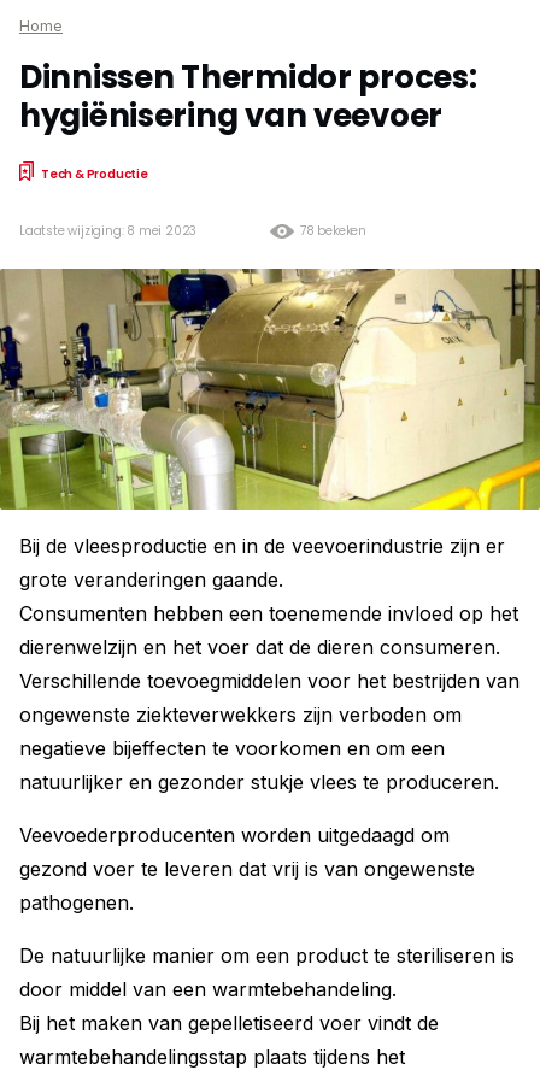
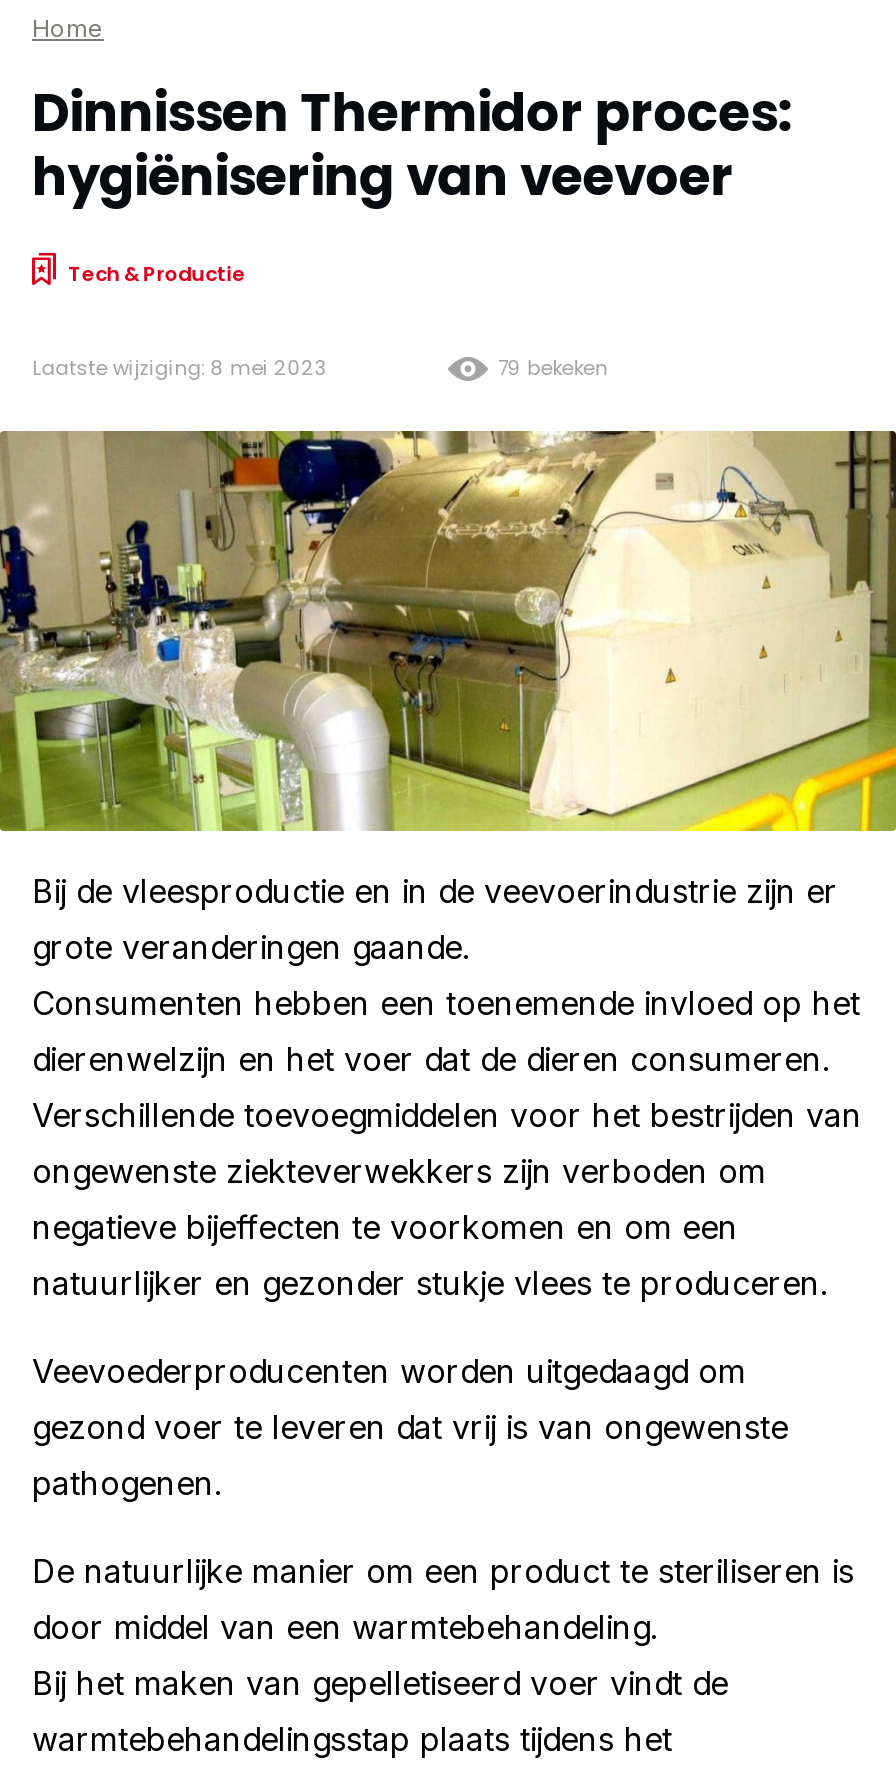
[300,222,366,240] 78 bekeken -> [498,353,608,383] 79 bekeken

